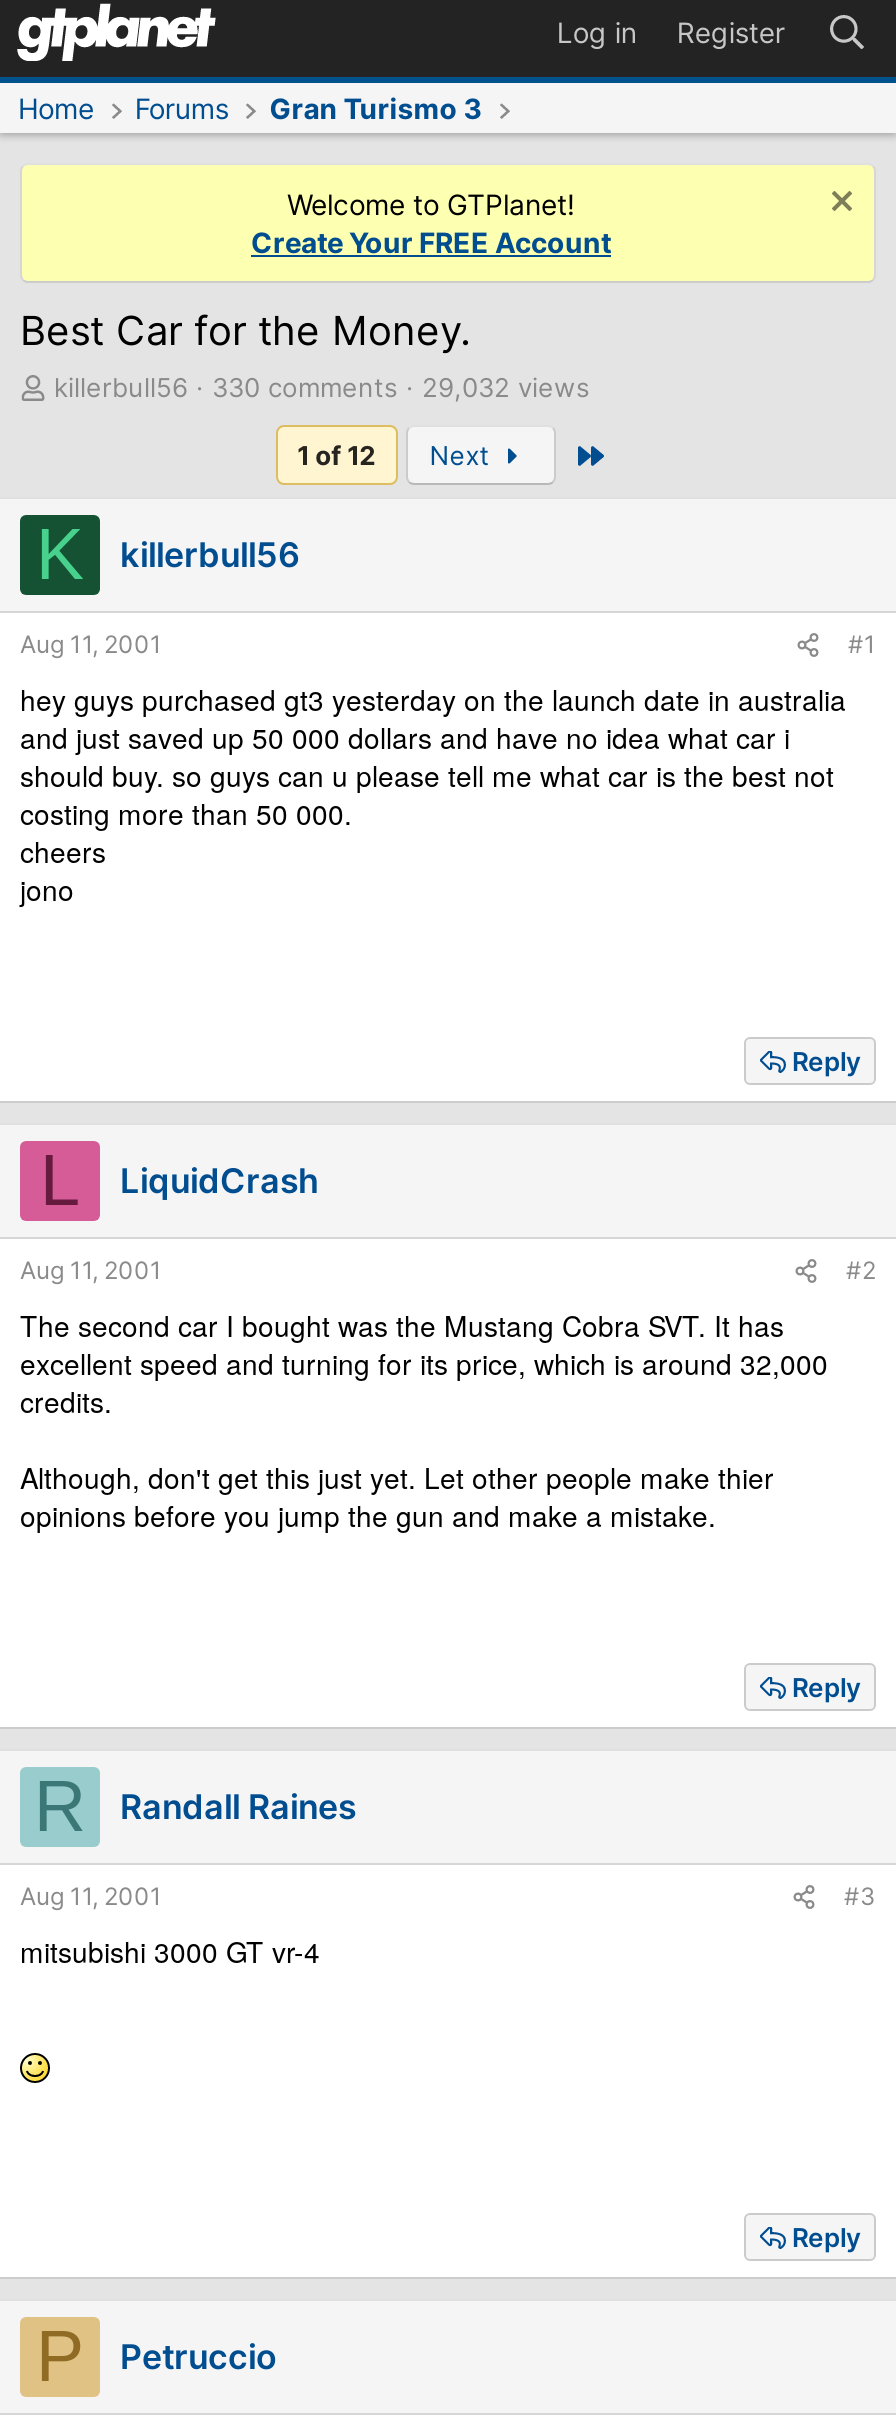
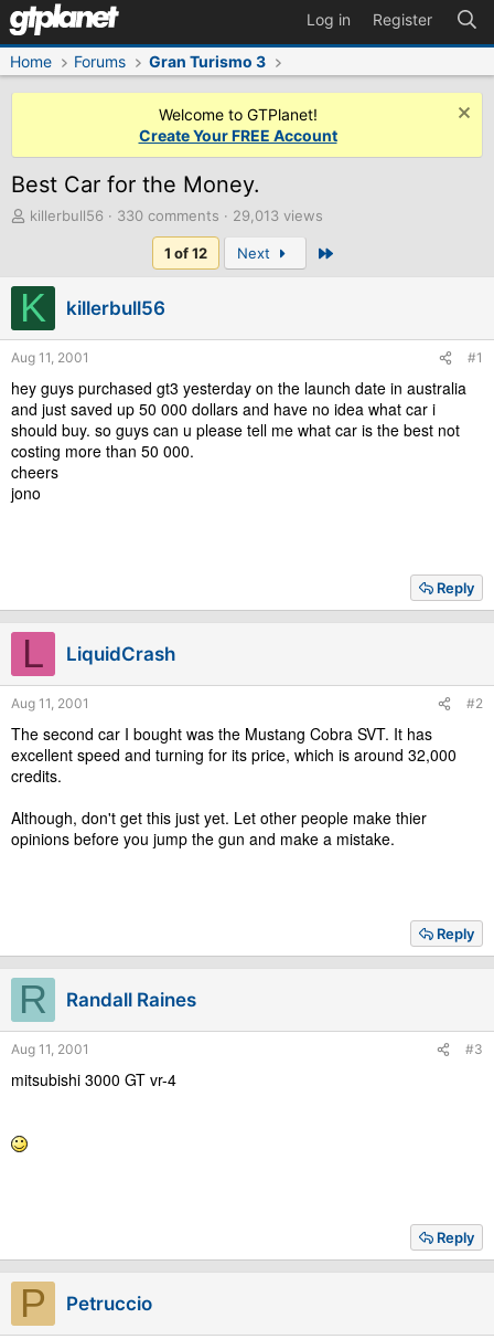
[212,371,590,403] 330 comments 29,032 views -> [117,207,323,224] 330 comments 29,013 views

